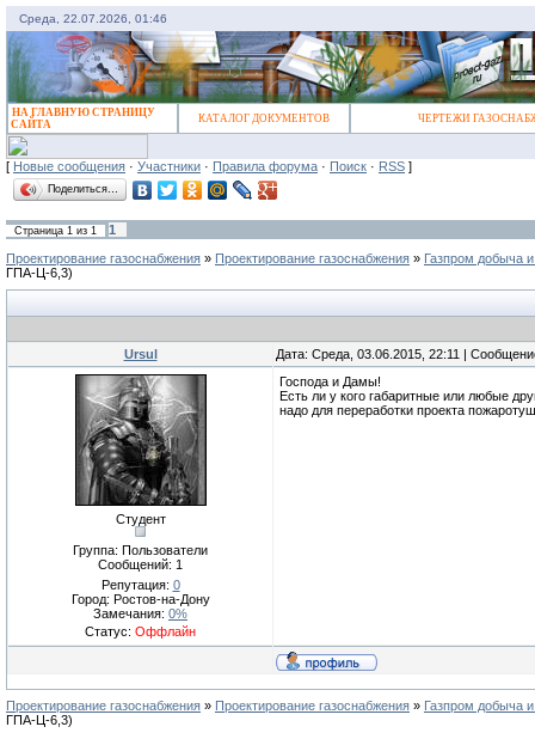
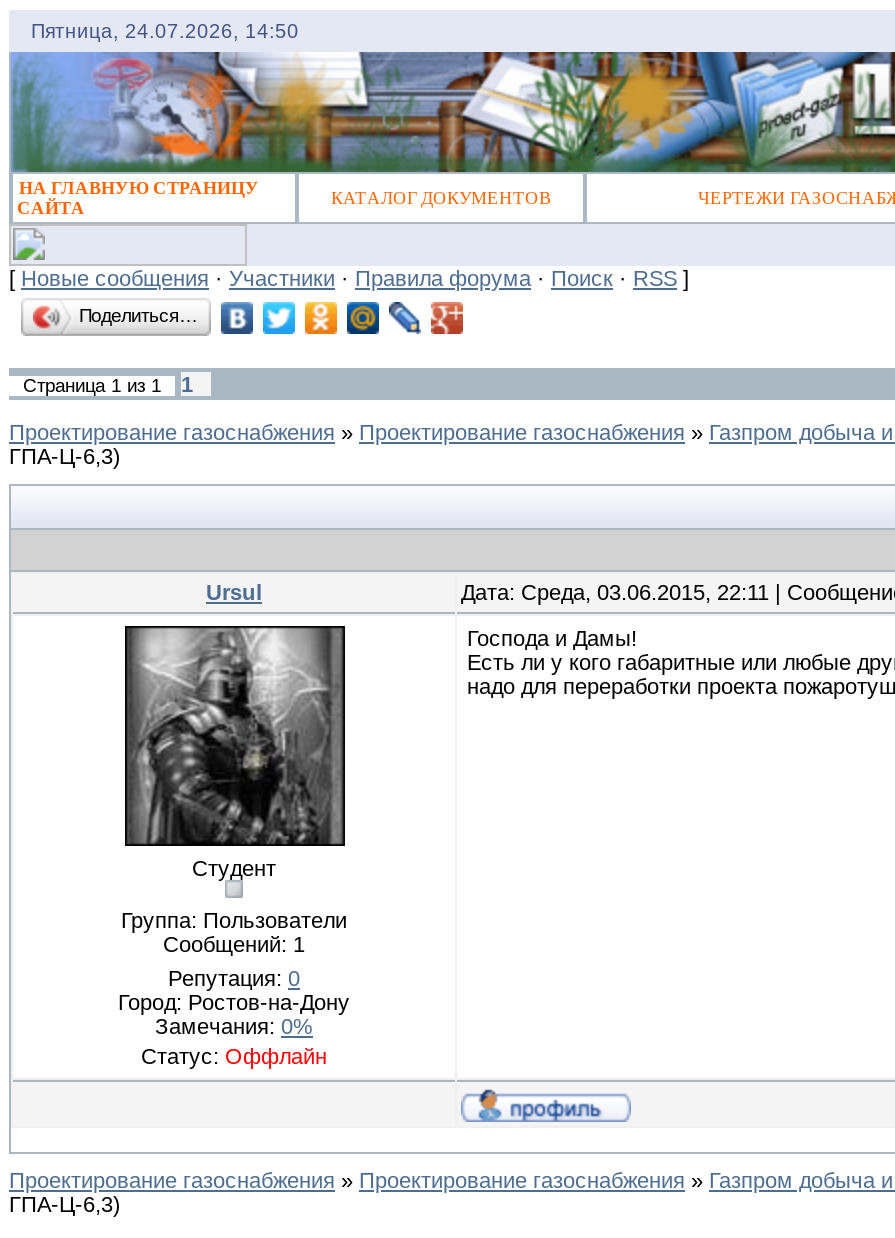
[19,12,167,25] Среда, 22.07.2026, 01:46 -> [31,20,299,42] Пятница, 24.07.2026, 14:50

